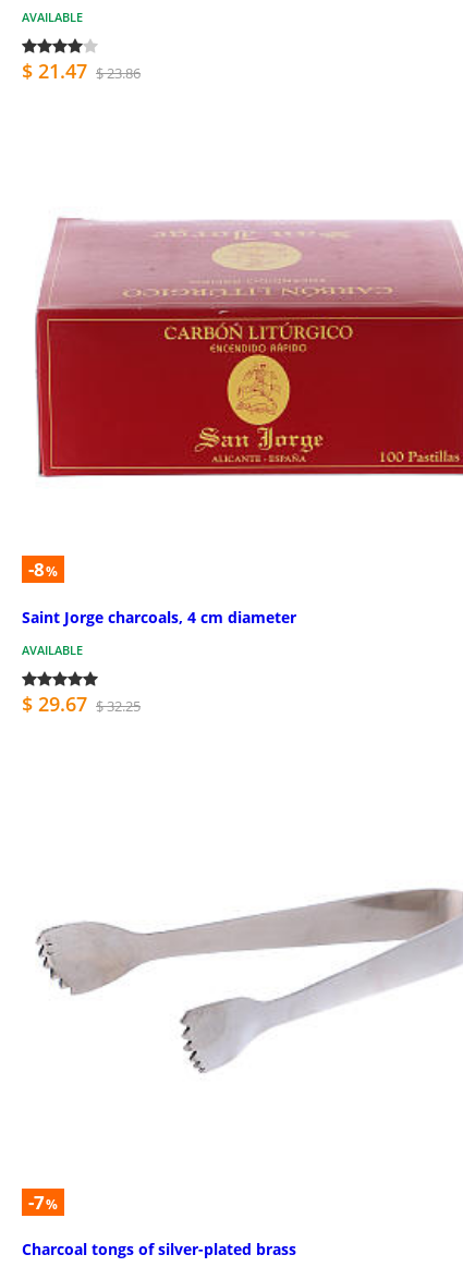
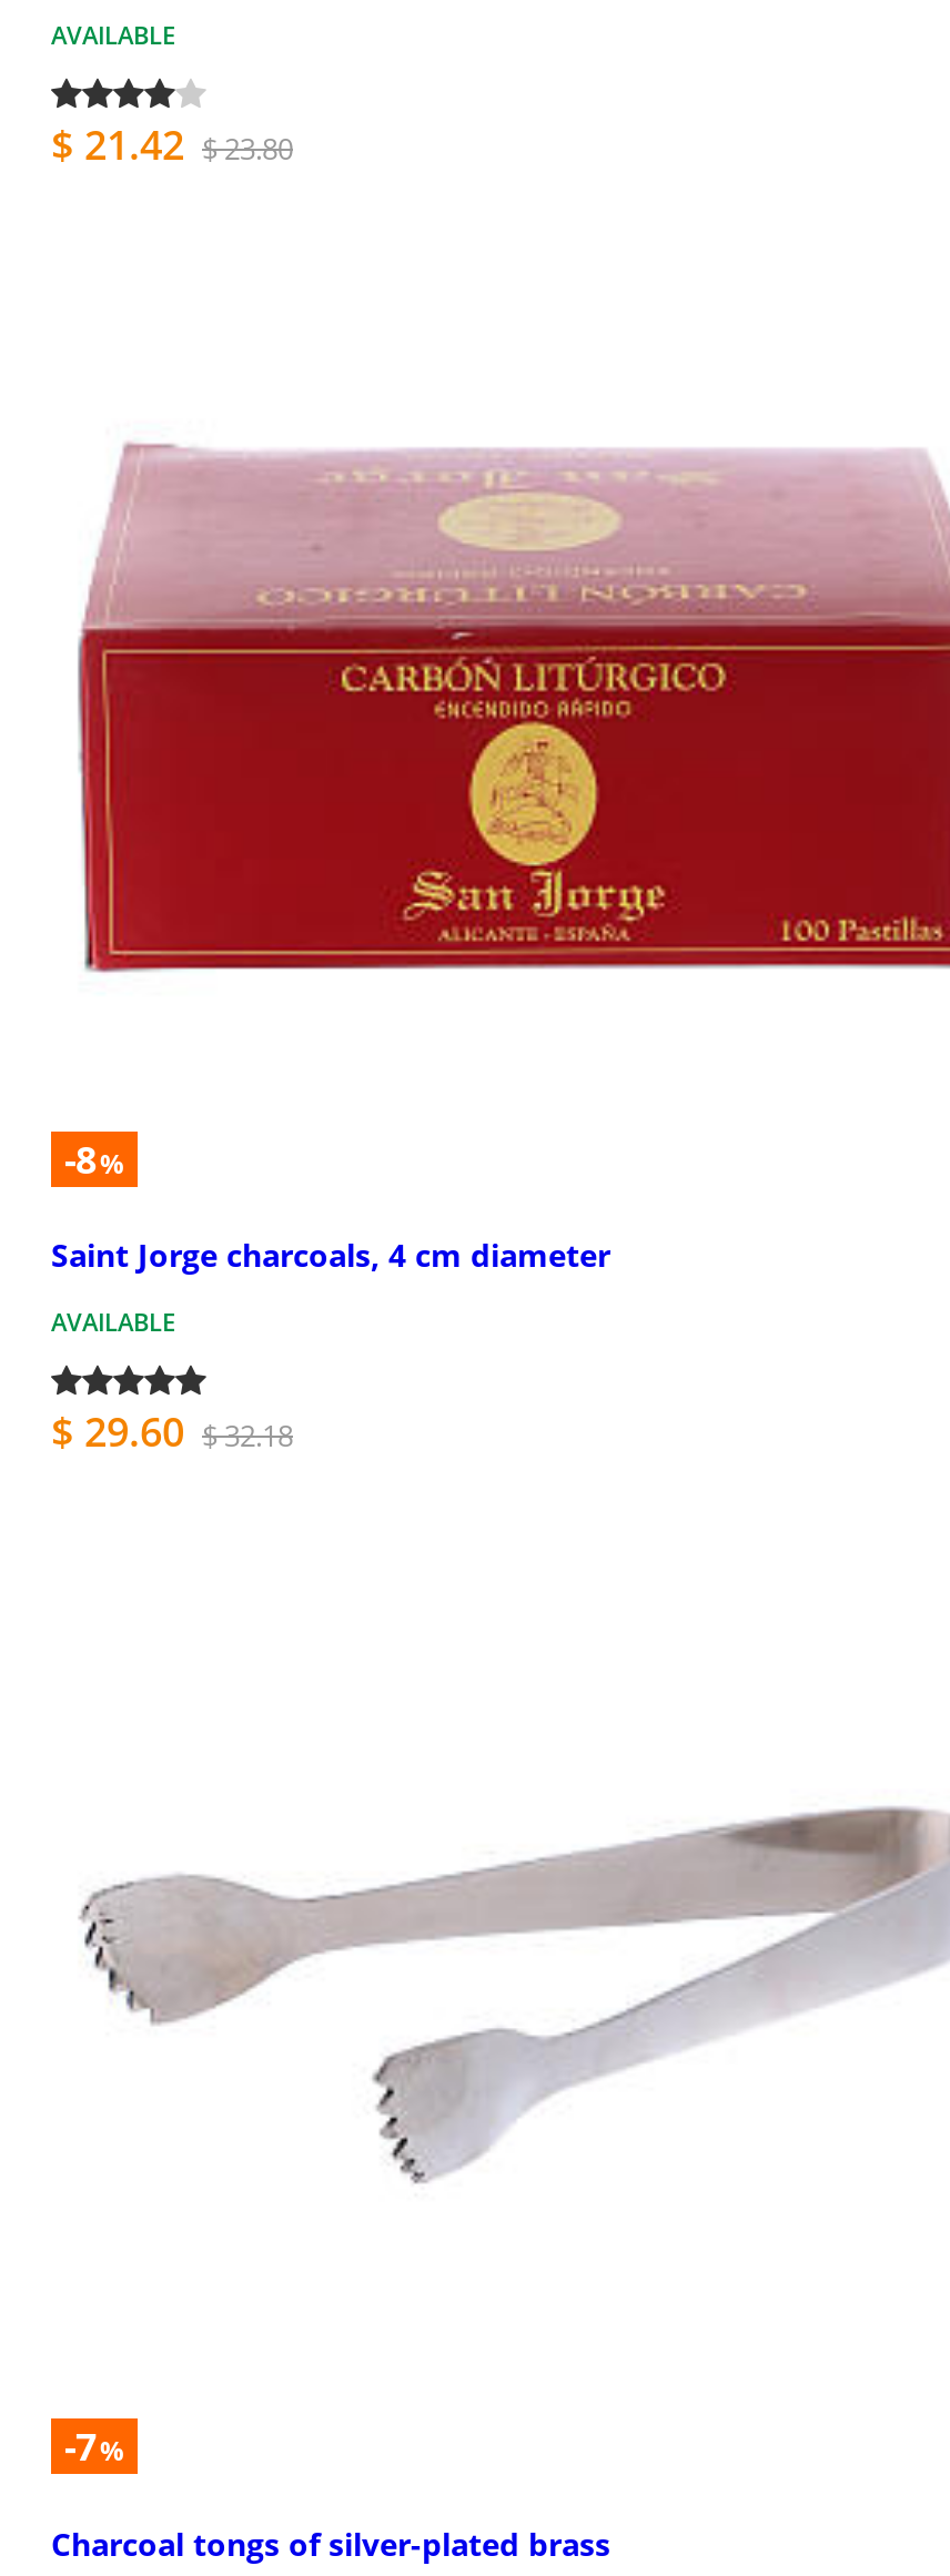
[22,58,141,84] $ 21.47 $ 23.86 -> [51,117,293,170] $ 21.42 $ 23.80
[22,690,141,717] $ 29.67 $ 32.25 -> [51,1405,293,1458] $ 29.60 $ 32.18

